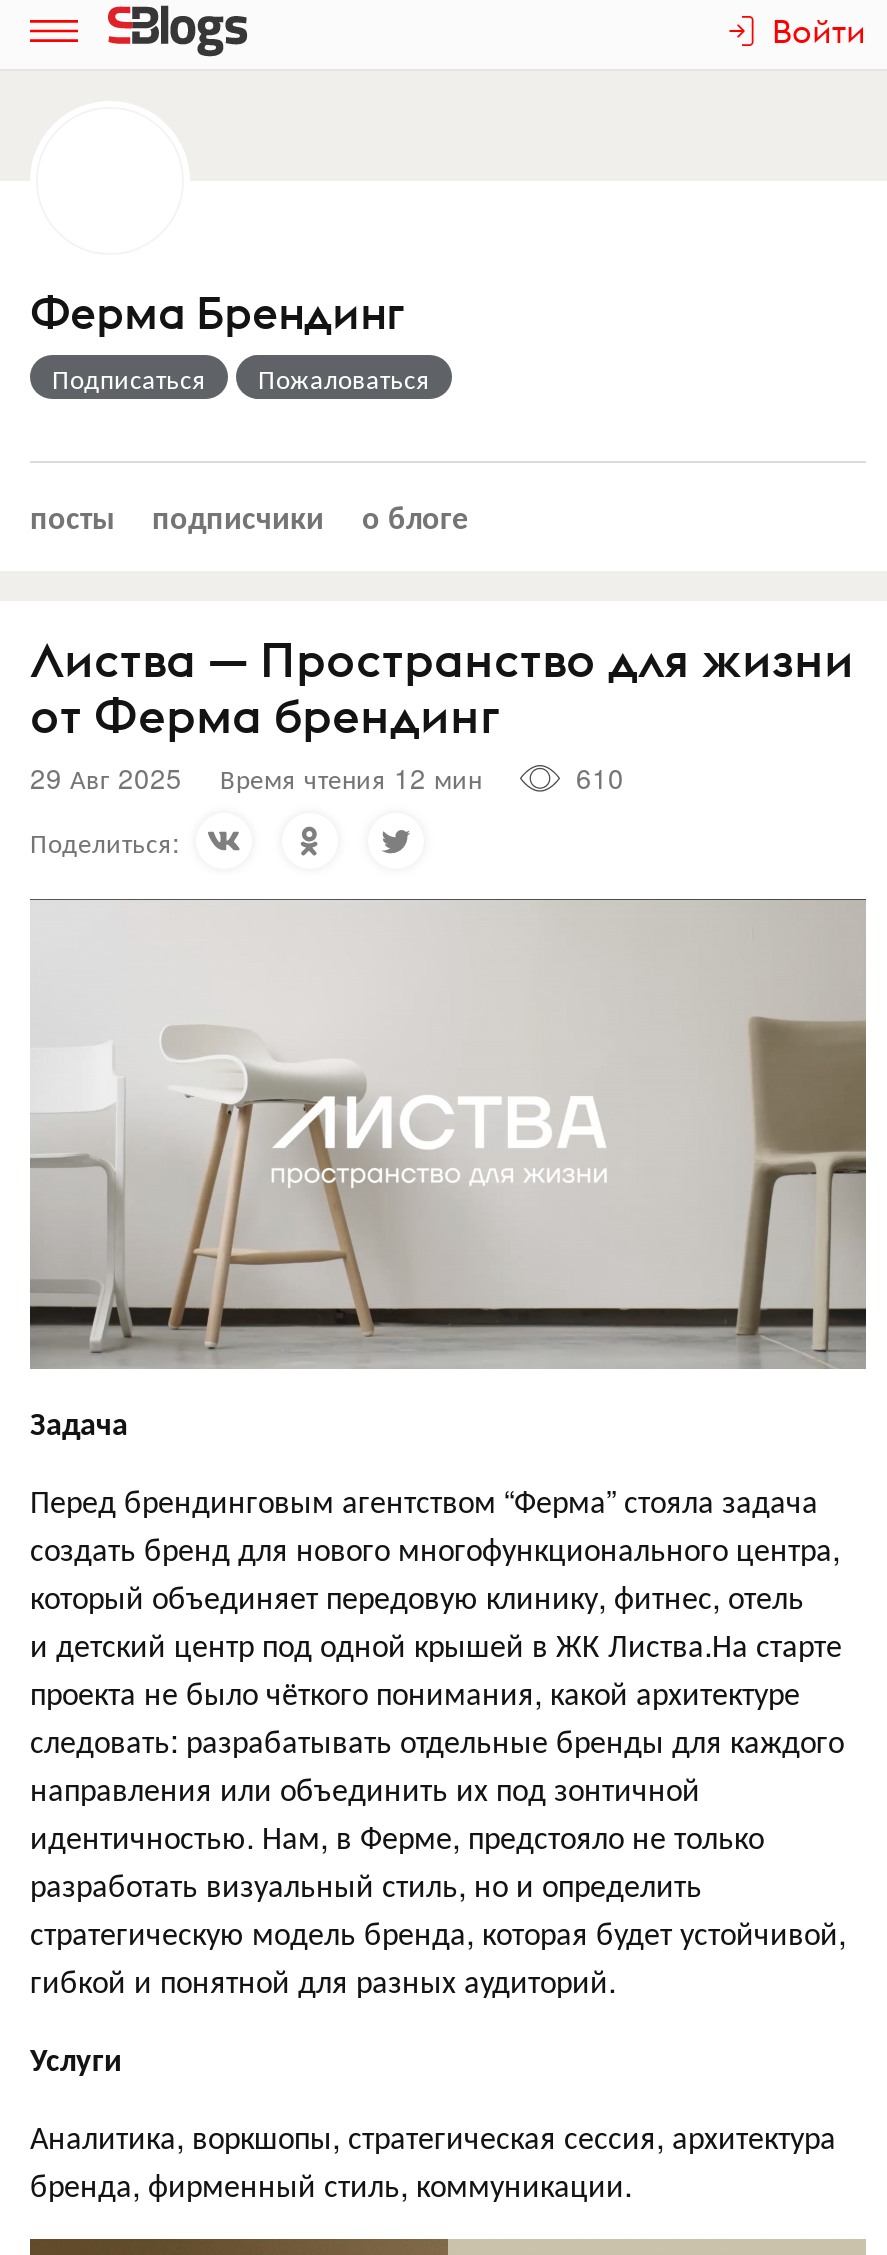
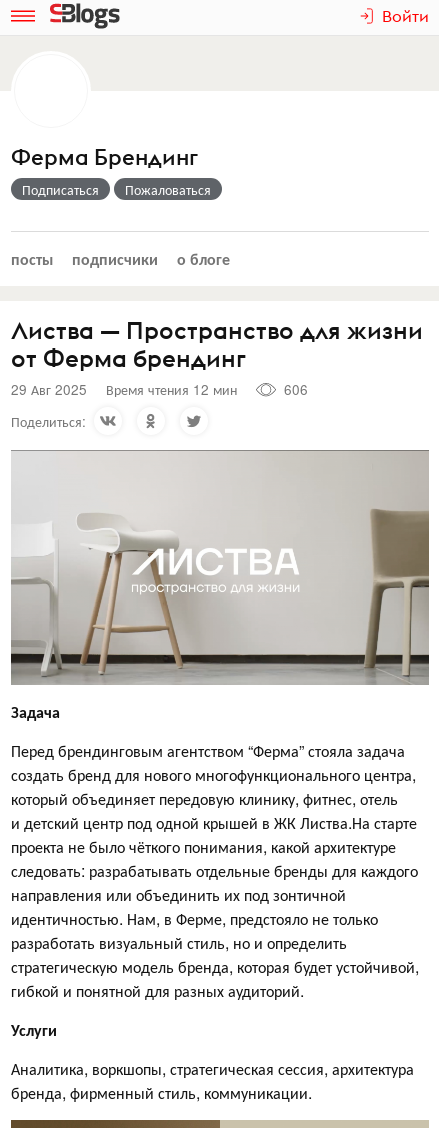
[568,757,624,797] 610 -> [280,379,308,399] 606

